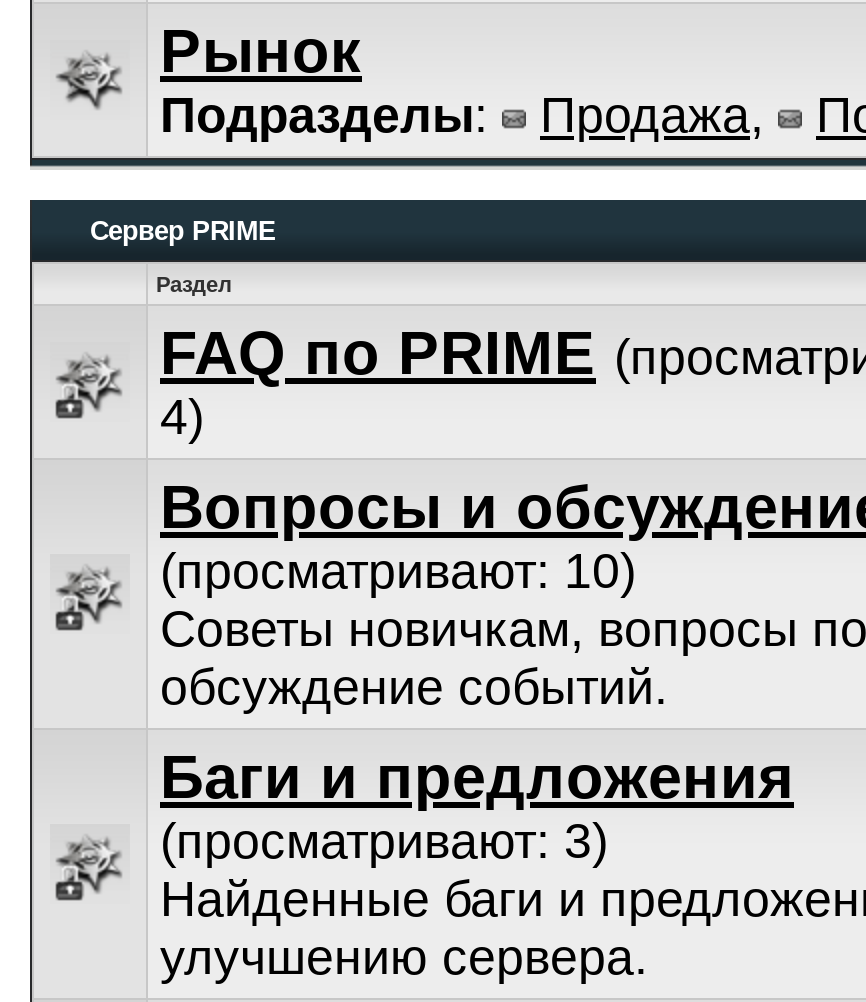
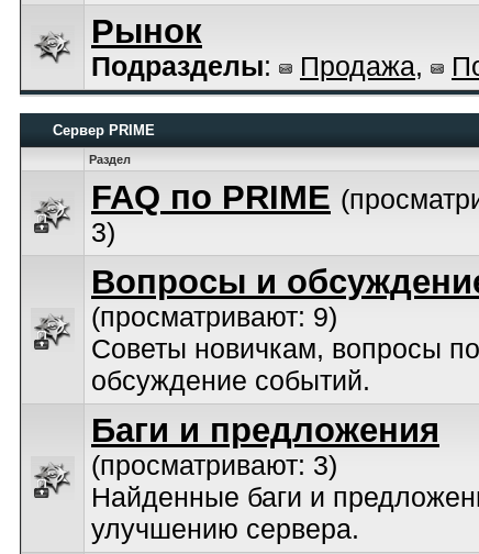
[160,388,204,444] 4) -> [91,217,115,247] 3)
[160,542,636,598] (просматривают: 10) -> [91,301,337,332] (просматривают: 9)

